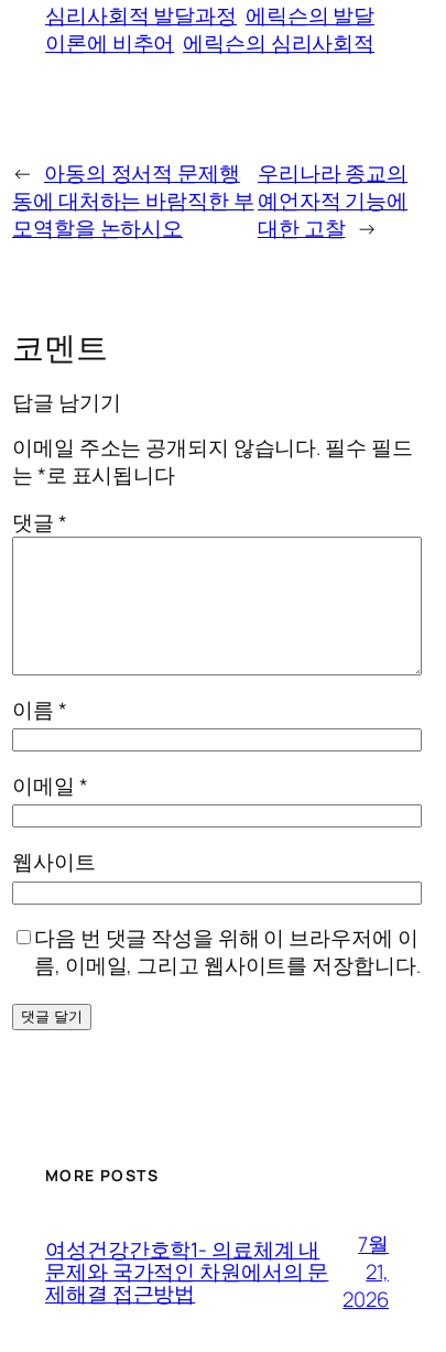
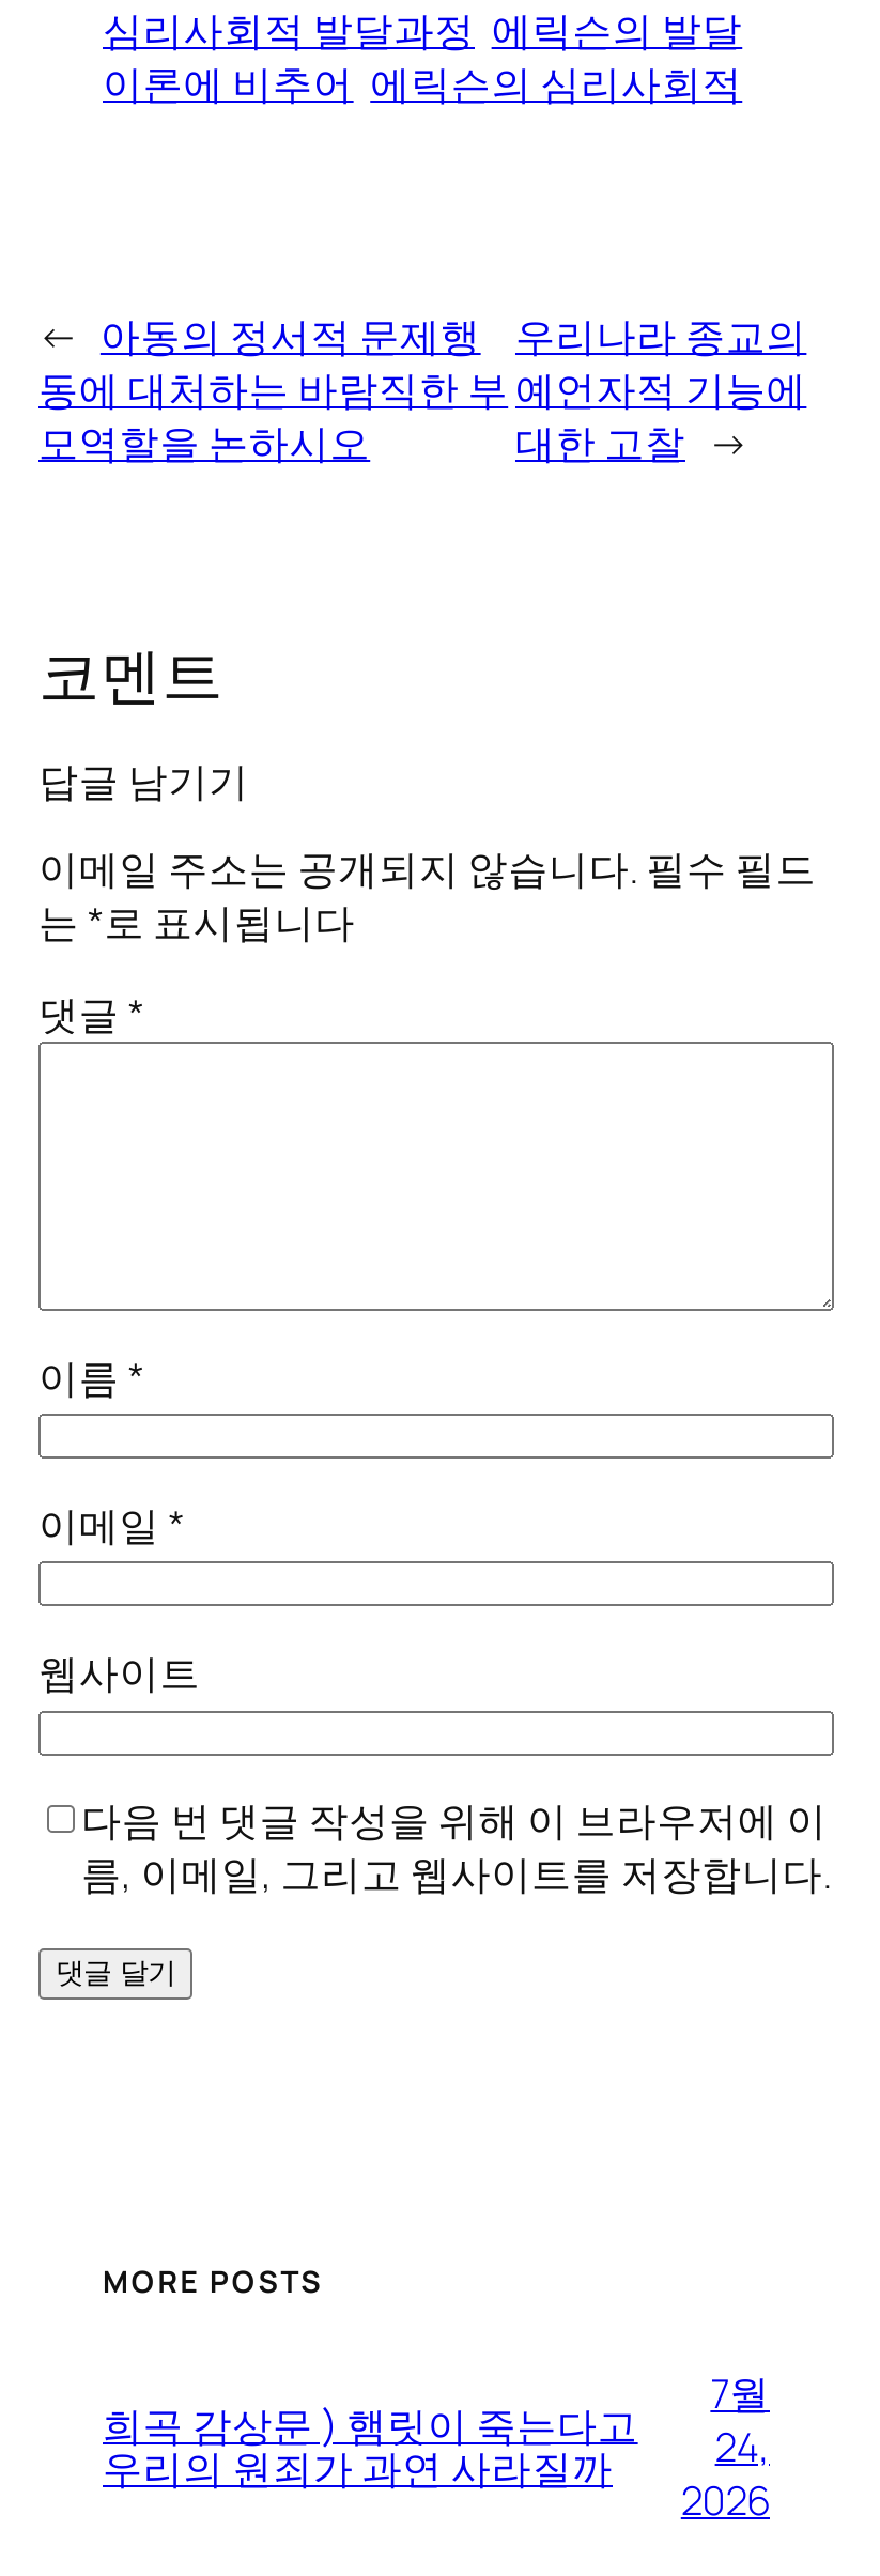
[45,1235,329,1308] 여성건강간호학1- 의료체계 내 | 문제와 국가적인 차원에서의 문 | 제해결 접근방법 -> [103,2397,638,2496] 희곡 감상문 ) 햄릿이 죽는다고 | 우리의 원죄가 과연 사라질까
[366,1257,389,1285] 21, -> [715,2418,770,2473] 24,

